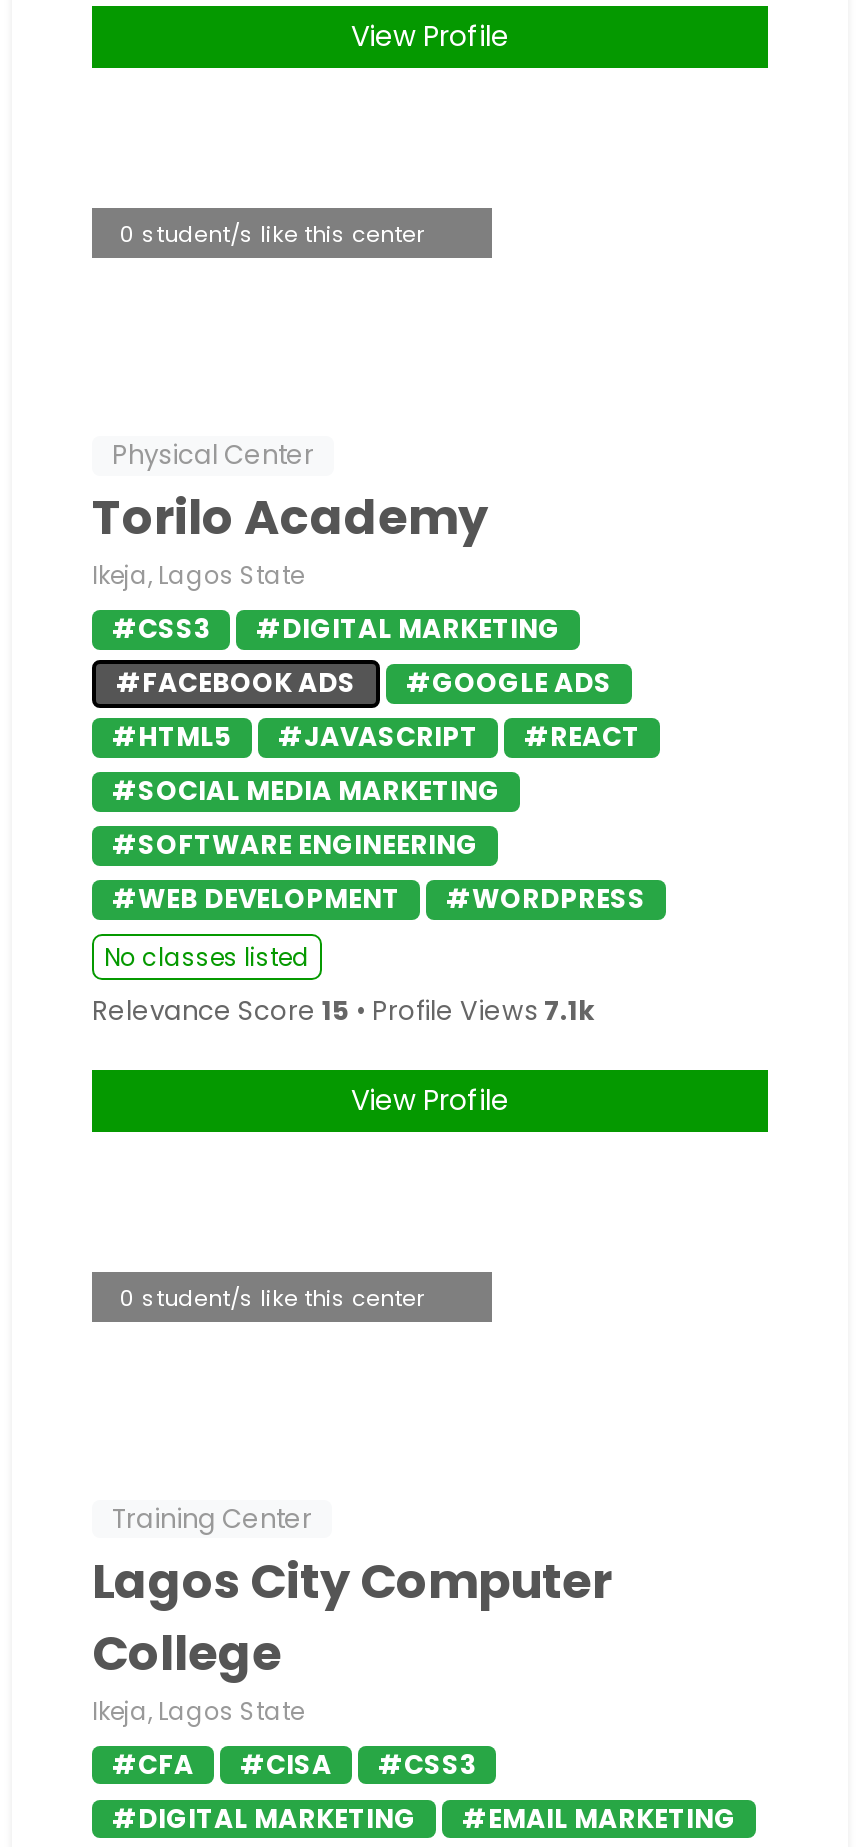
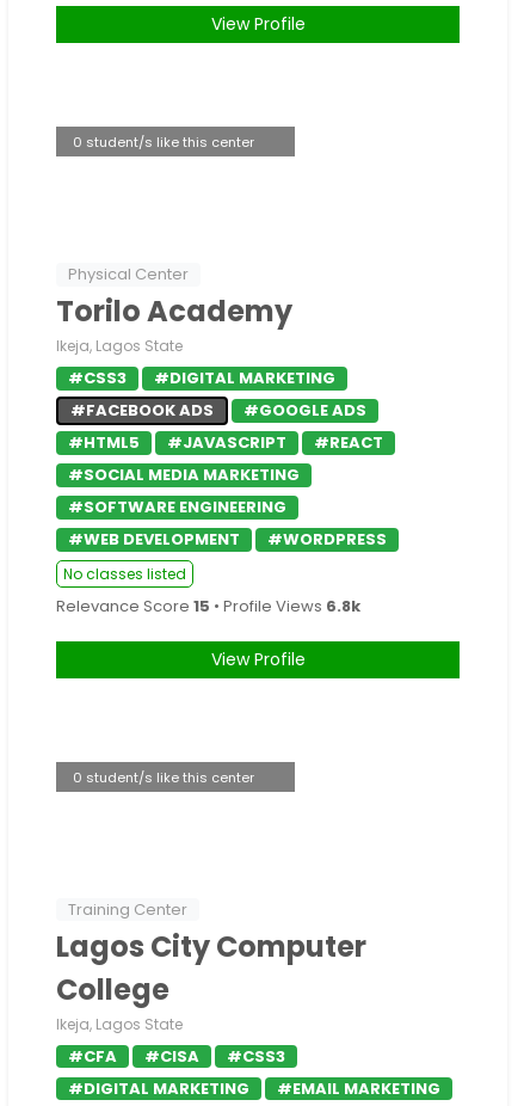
[92,992,594,1030] Relevance Score 15 • Profile Views 7.1k -> [56,595,360,617] Relevance Score 15 • Profile Views 6.8k

